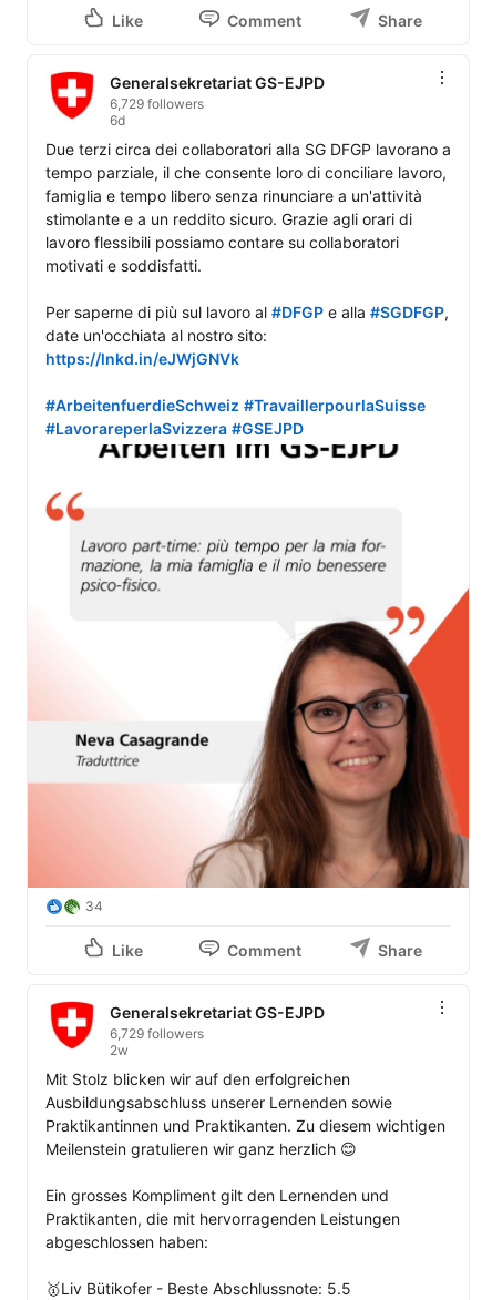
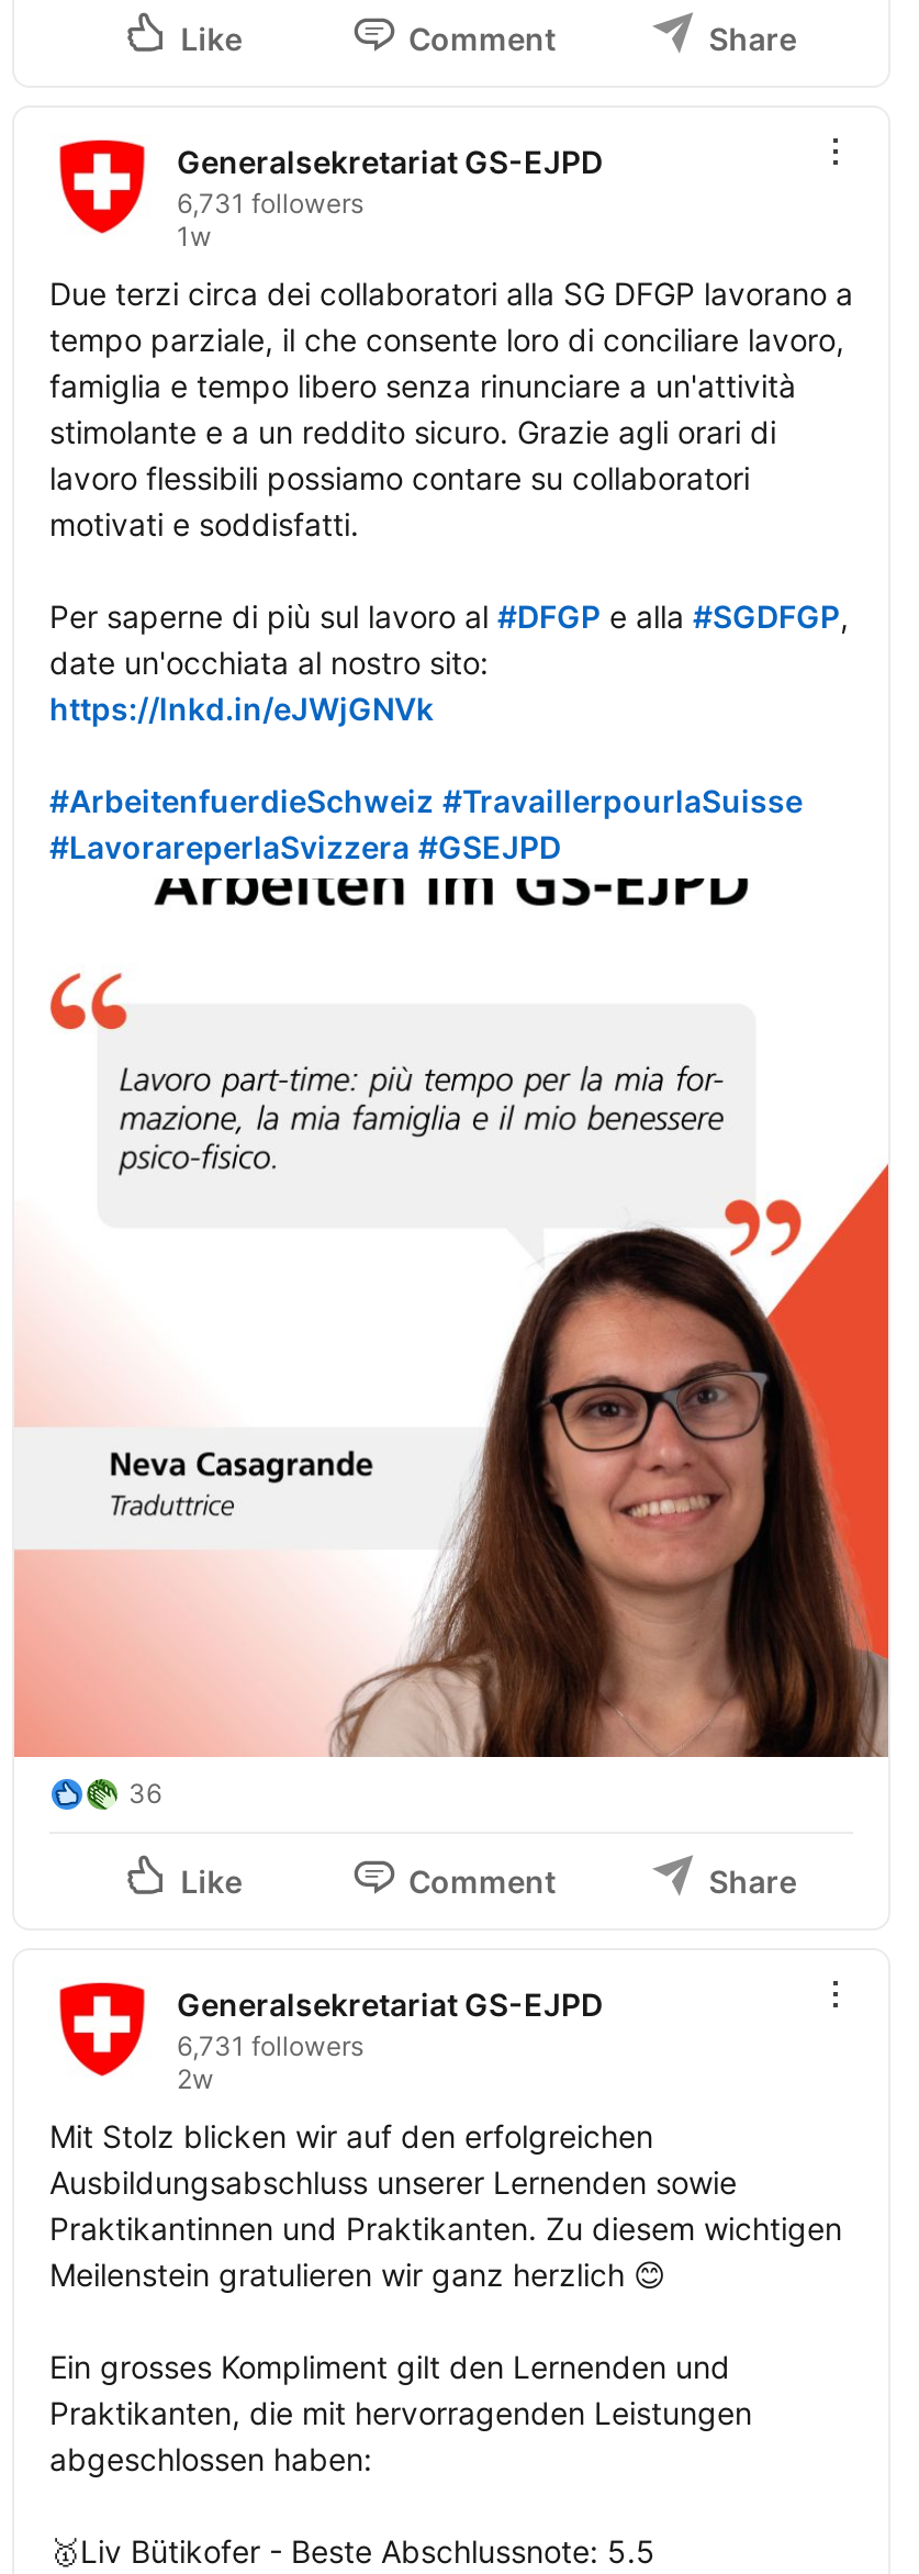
[110,95,204,128] 6,729 followers | 6d -> [177,186,363,252] 6,731 followers | 1w
[85,898,103,914] 34 -> [128,1777,161,1809] 36
[110,1025,204,1042] 6,729 followers -> [177,2029,363,2062] 6,731 followers

